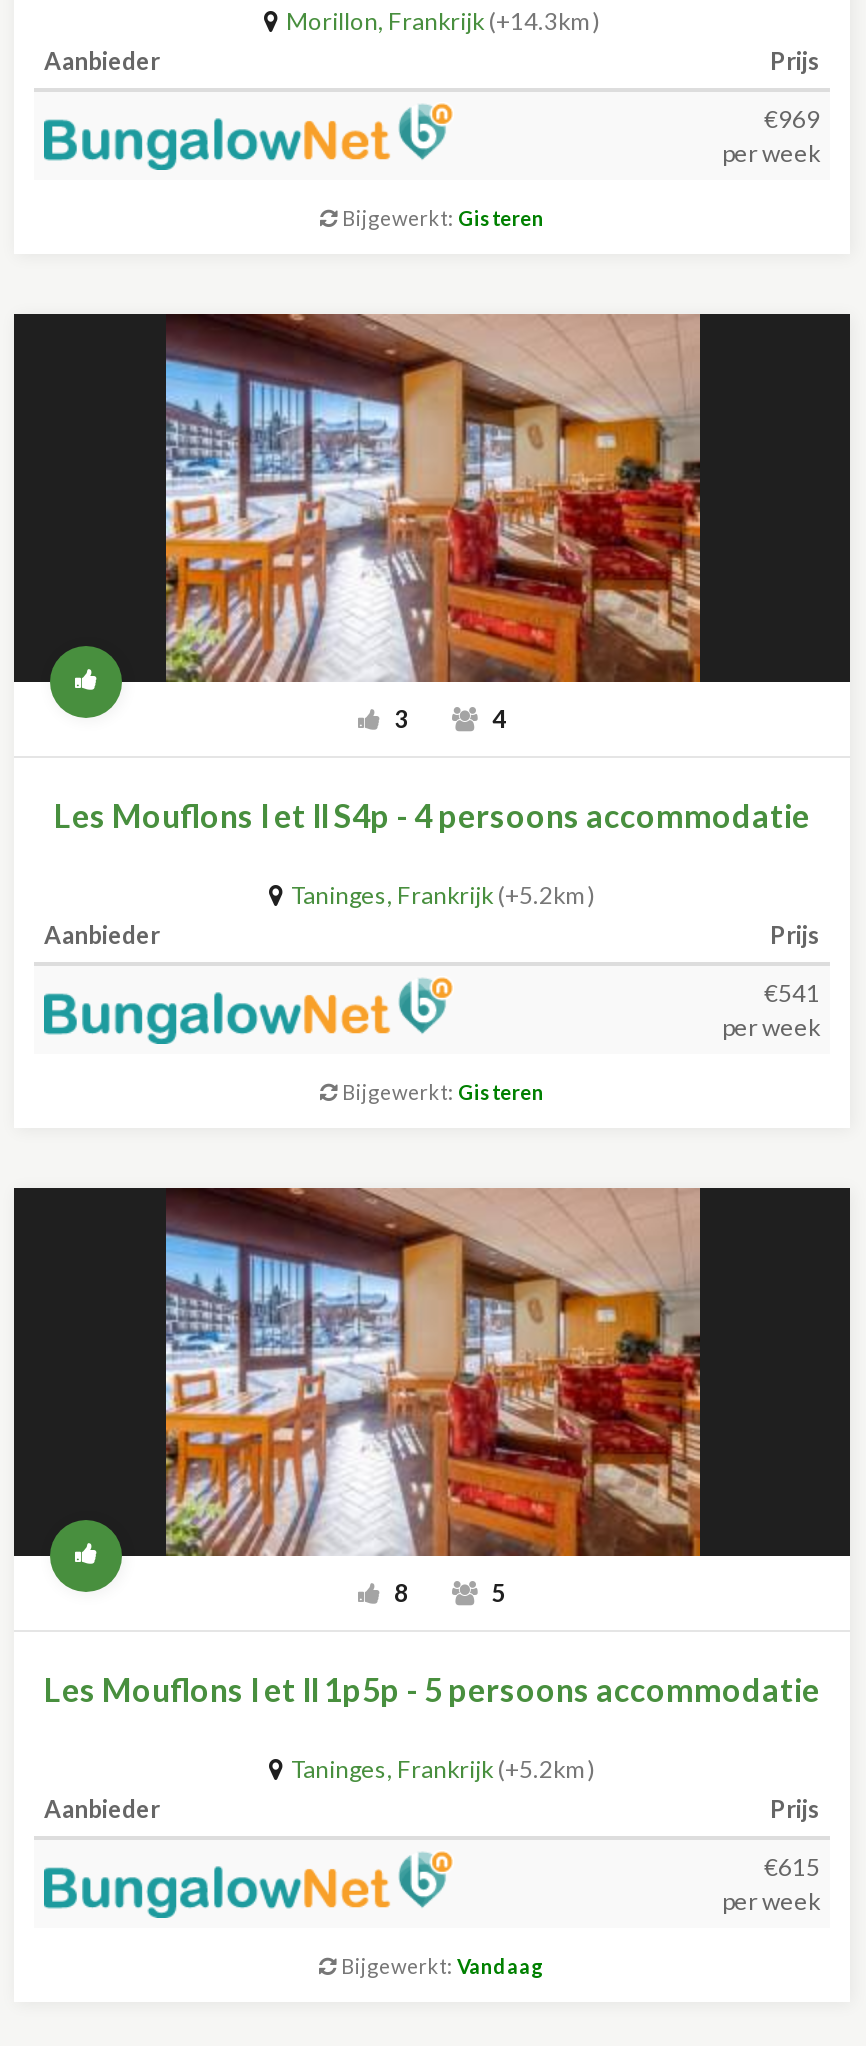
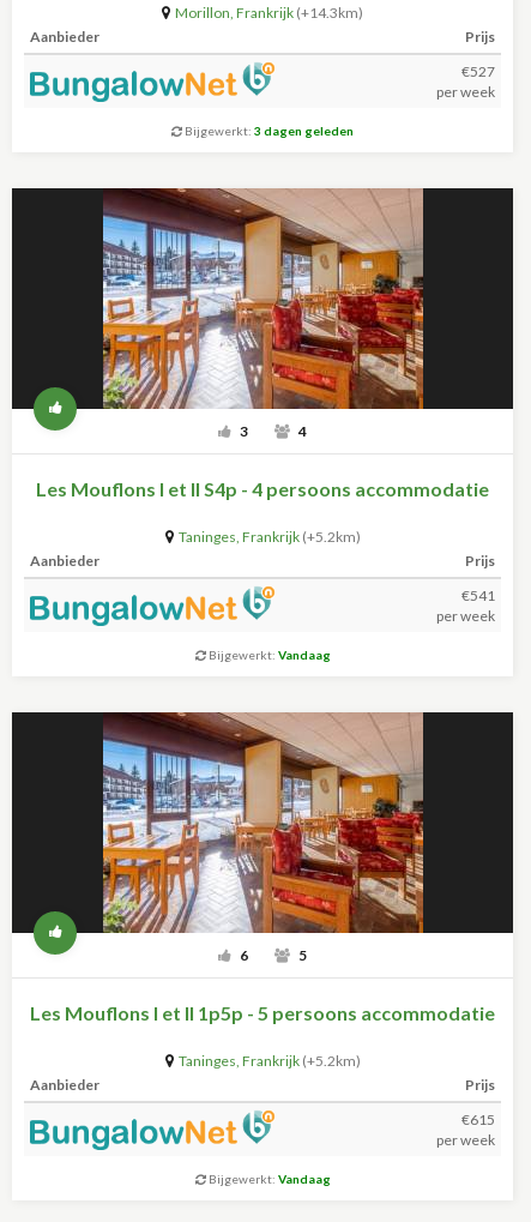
[764,104,820,134] €969 -> [461,62,495,80] €527
[338,206,544,230] Bijgewerkt: Gisteren -> [182,124,354,138] Bijgewerkt: 3 dagen geleden
[338,1080,544,1104] Bijgewerkt: Gisteren -> [206,648,330,662] Bijgewerkt: Vandaag
[390,1578,408,1608] 8 -> [237,946,248,964] 6

